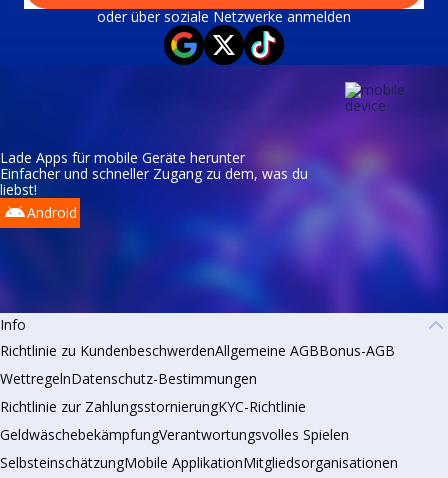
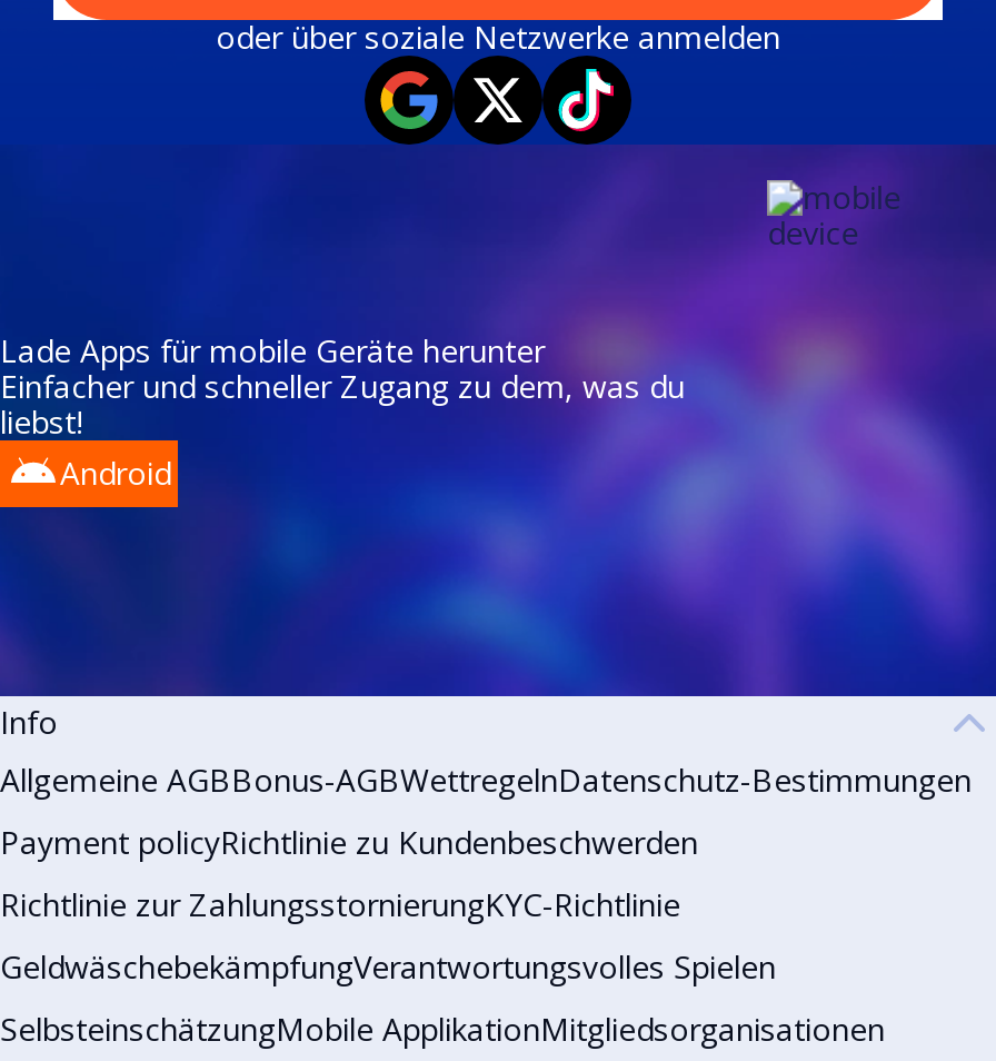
[0,341,395,360] Richtlinie zu KundenbeschwerdenAllgemeine AGBBonus-AGB -> [0,758,972,801] Allgemeine AGBBonus-AGBWettregelnDatenschutz-Bestimmungen
[0,369,257,388] WettregelnDatenschutz-Bestimmungen -> [0,821,698,863] Payment policyRichtlinie zu Kundenbeschwerden

